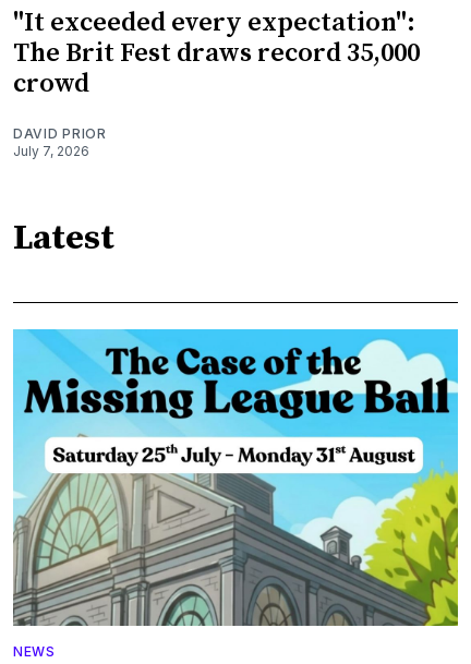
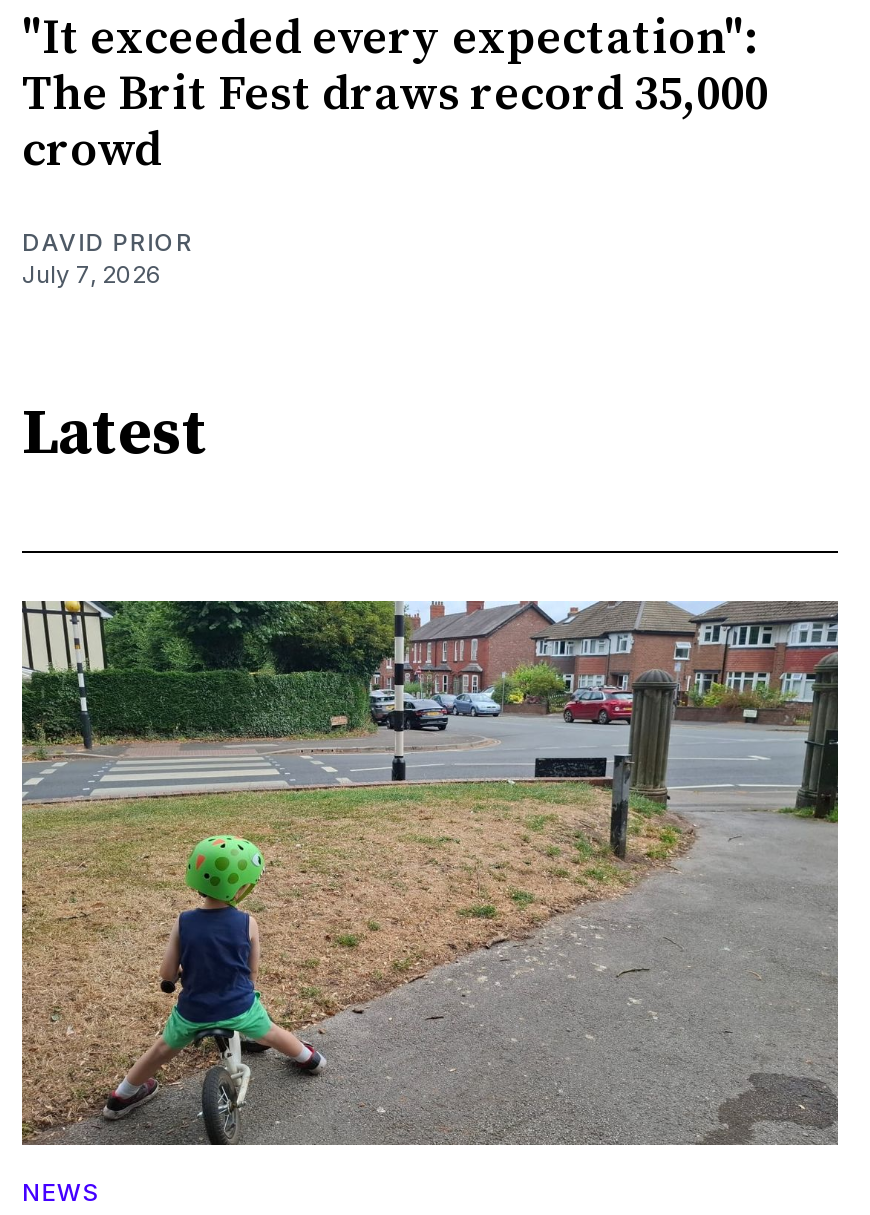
[12,328,459,627] [image] -> [20,599,840,1147] [image]

